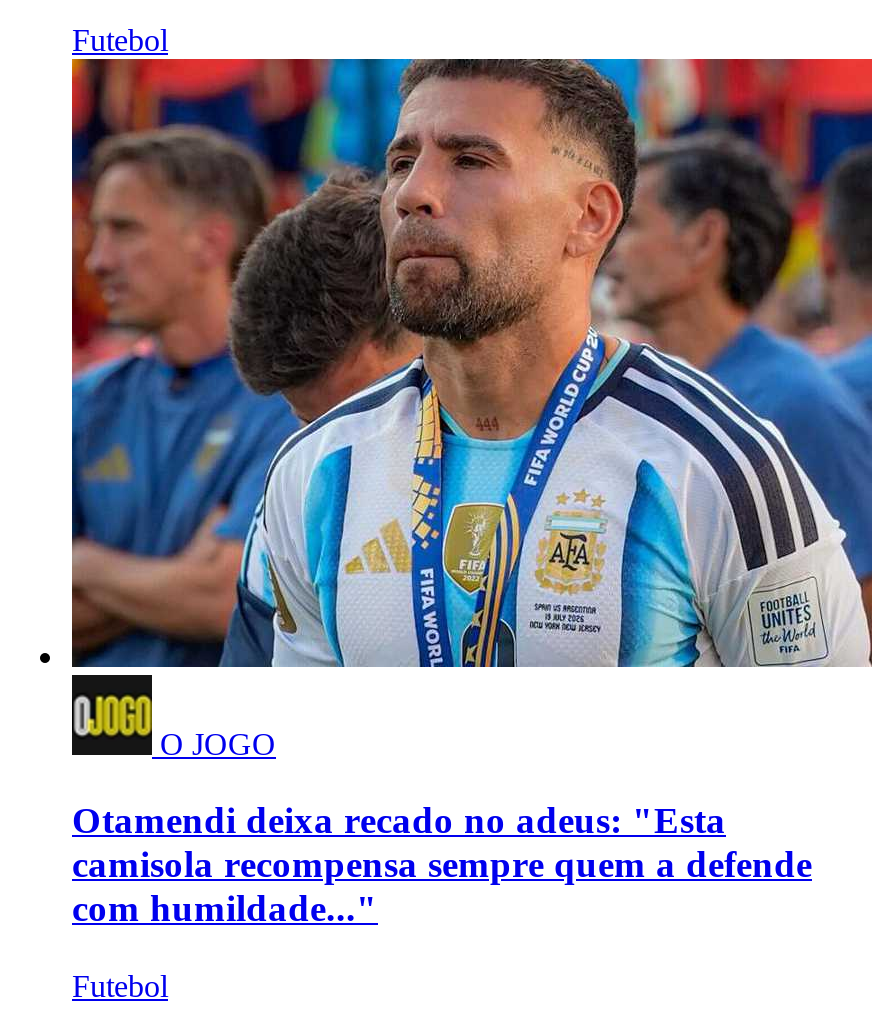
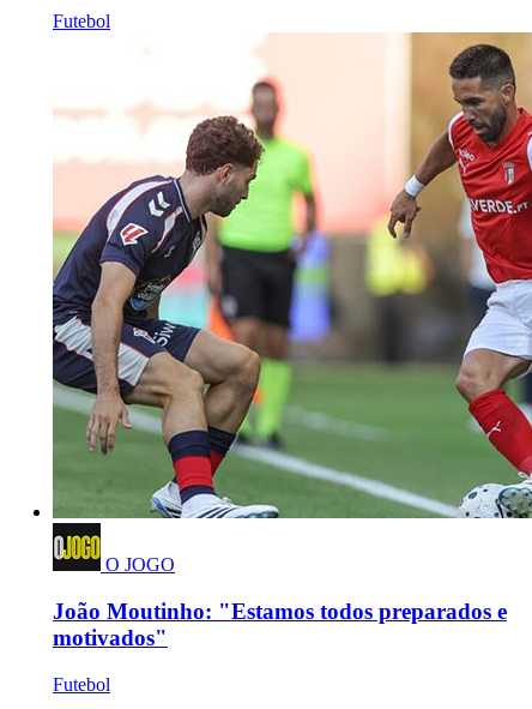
[70,56,866,676] [image] -> [52,32,528,518] [image]
moved [160,726,276,760] -> [105,554,175,575]: O JOGO
[72,800,812,930] Otamendi deixa recado no adeus: "Esta | camisola recompensa sempre quem a defende | com humildade..." -> [53,598,507,650] João Moutinho: "Estamos todos preparados e | motivados"

